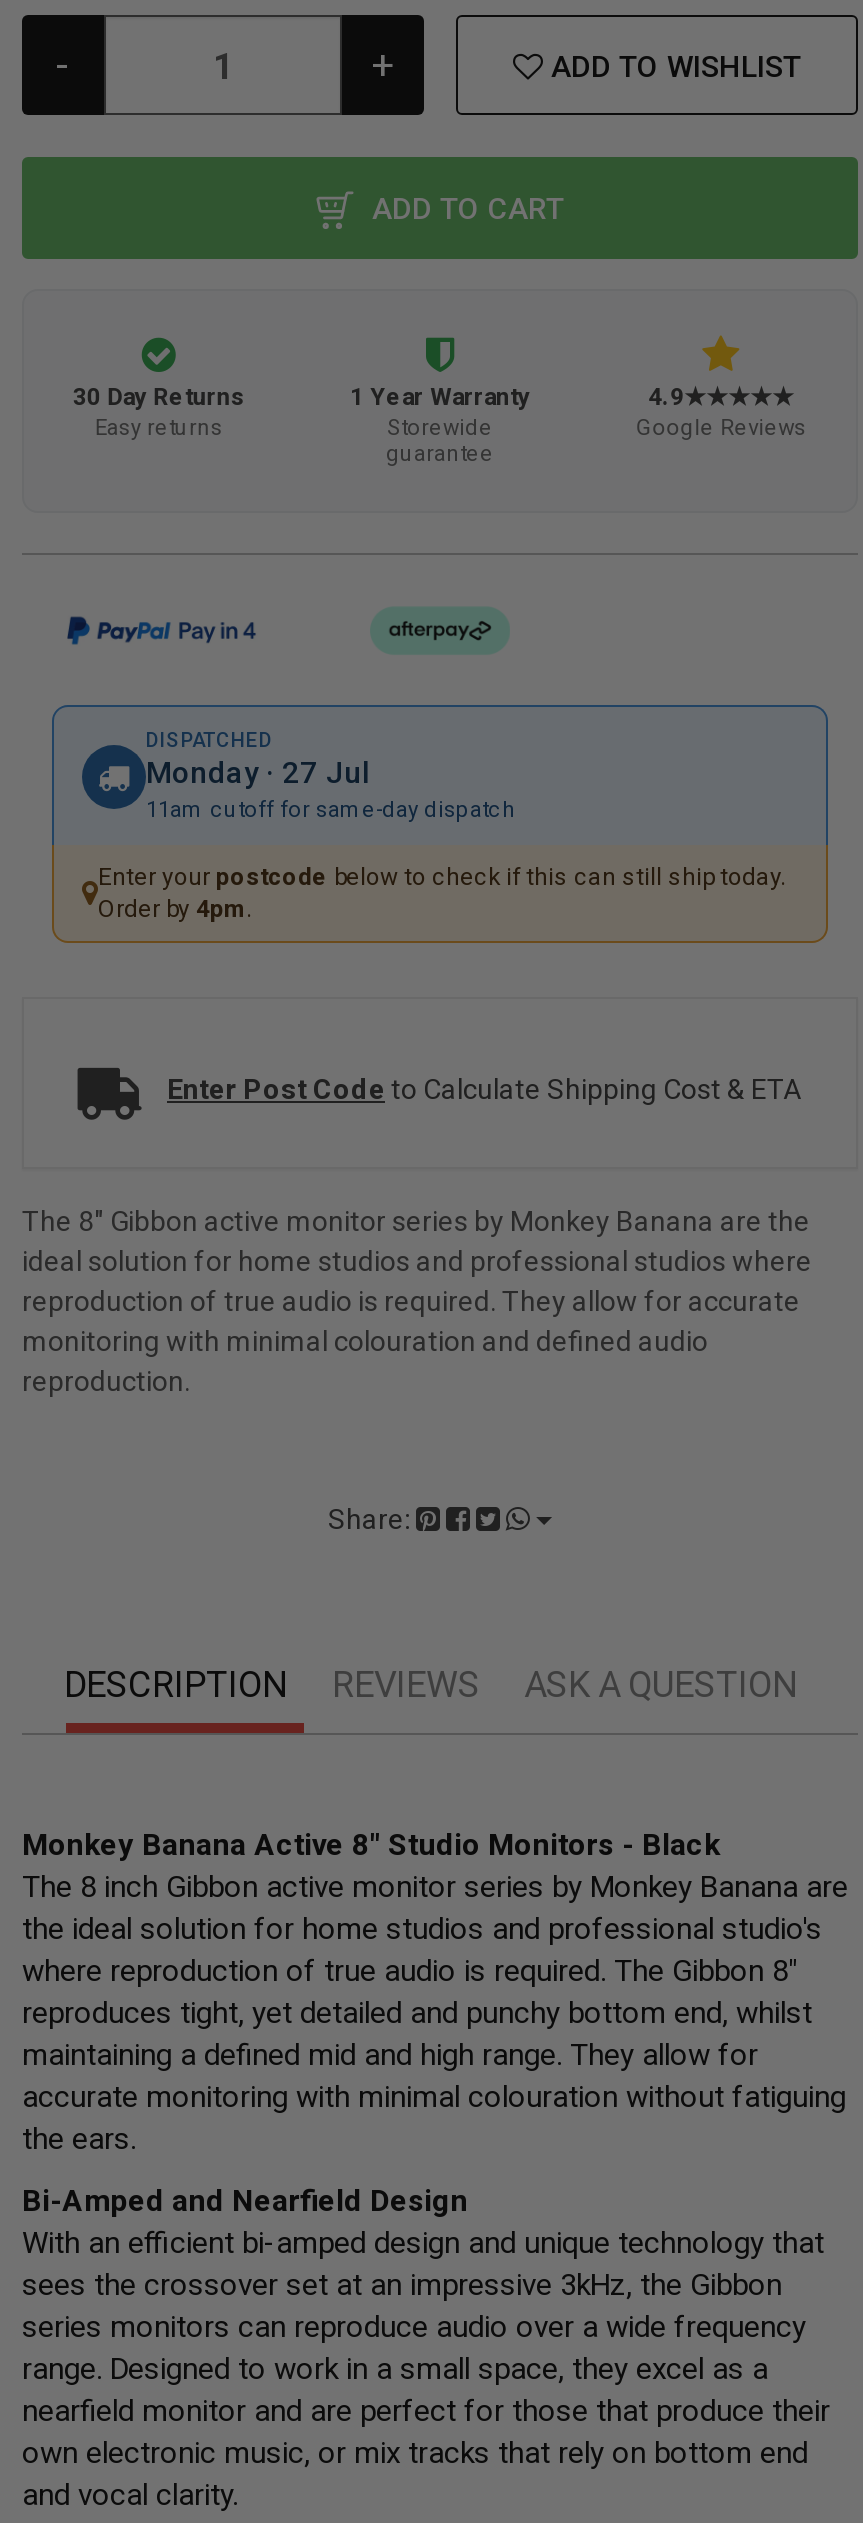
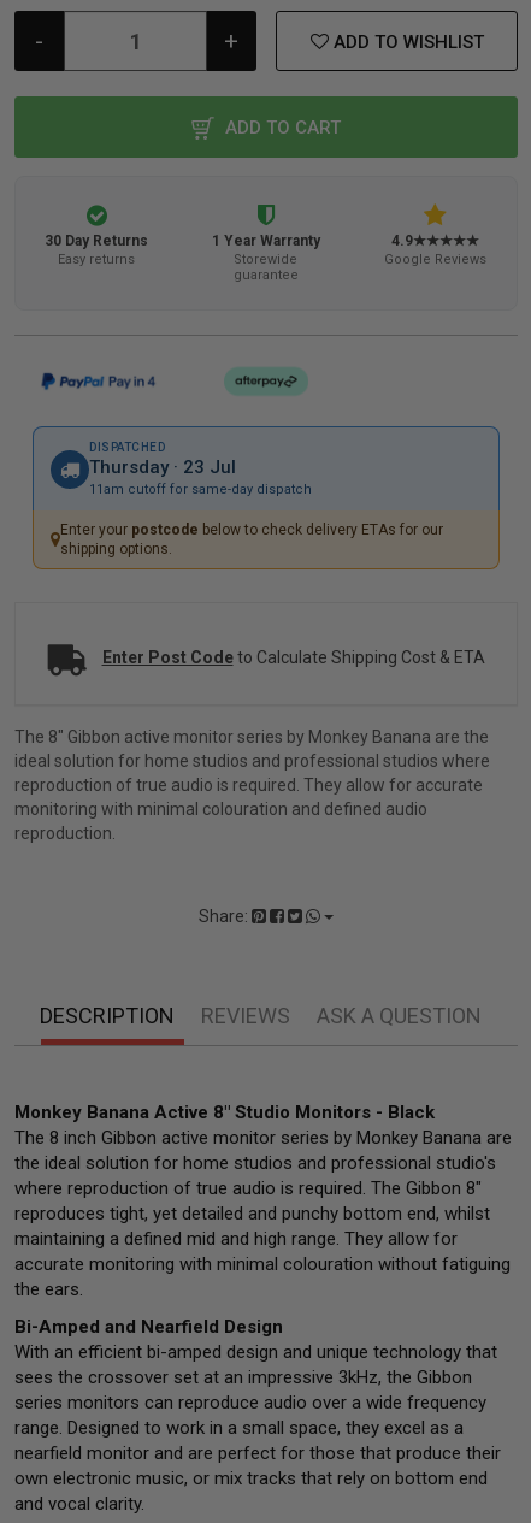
[146,756,370,792] Monday · 27 Jul -> [89,457,236,478] Thursday · 23 Jul
[98,864,786,924] Enter your postcode below to check if this can still ship today. | Order by 4pm. -> [60,522,443,558] Enter your postcode below to check delivery ETAs for our | shipping options.

